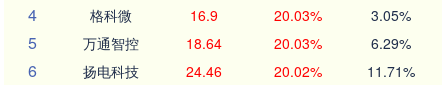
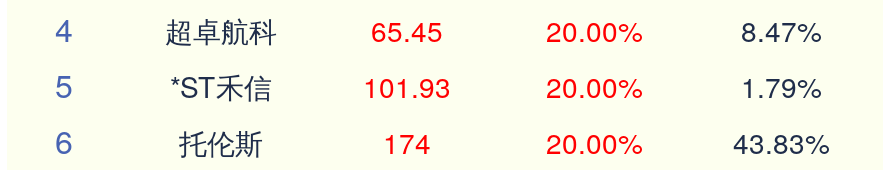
[90,5,411,25] 格科微 | 16.9 | 20.03% | 3.05% -> [165,11,821,51] 超卓航科 | 65.45 | 20.00% | 8.47%
[83,33,411,53] 万通智控 | 18.64 | 20.03% | 6.29% -> [170,67,821,107] *ST禾信 | 101.93 | 20.00% | 1.79%
[83,61,415,81] 扬电科技 | 24.46 | 20.02% | 11.71% -> [179,123,829,163] 托伦斯 | 174 | 20.00% | 43.83%

